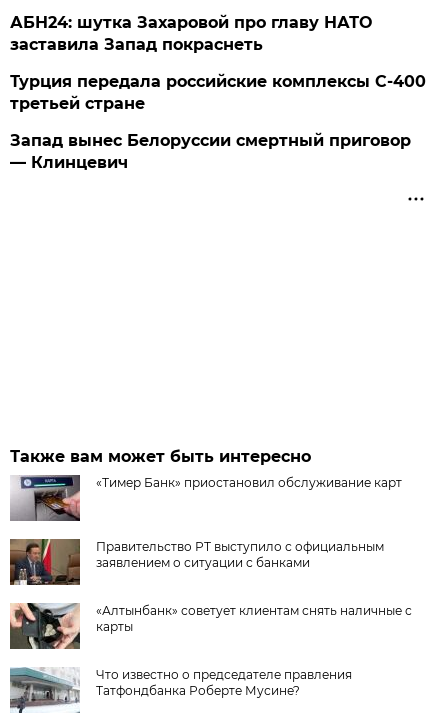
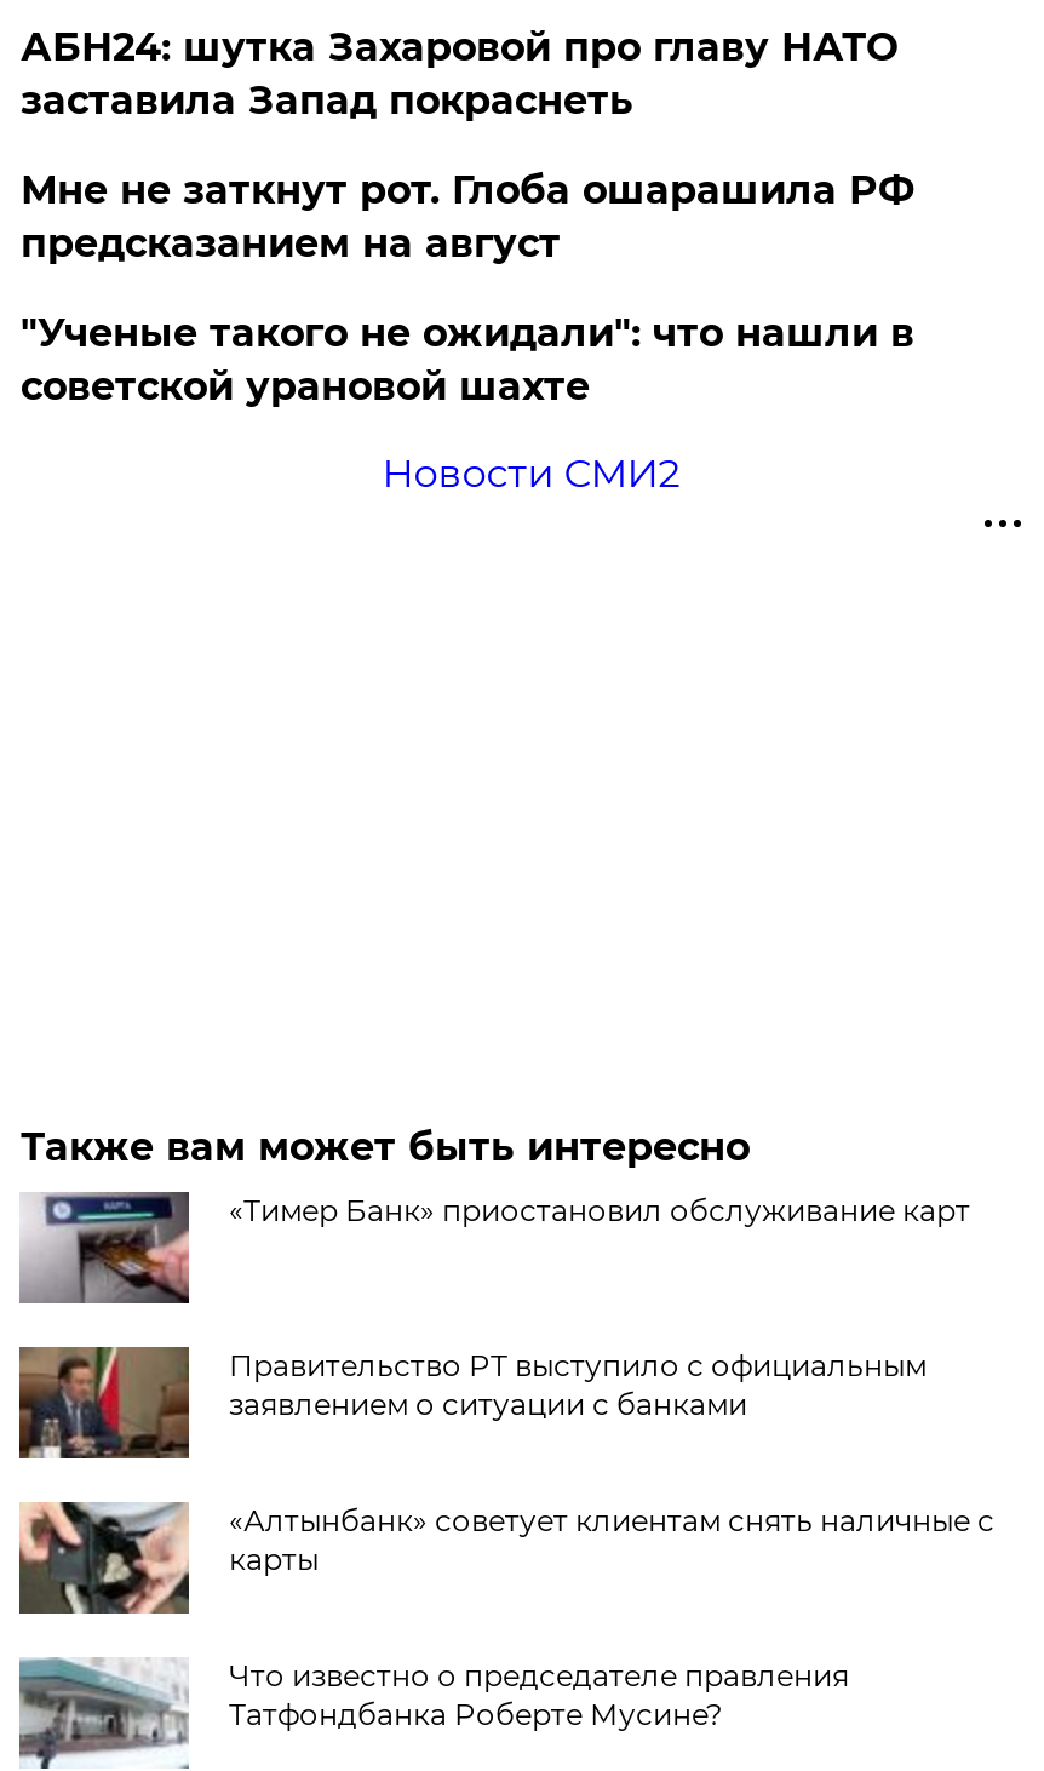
[10,72,426,172] Турция передала российские комплексы С-400 | третьей стране | Запад вынес Белоруссии смертный приговор | — Клинцевич -> [20,167,914,496] Мне не заткнут рот. Глоба ошарашила РФ | предсказанием на август | "Ученые такого не ожидали": что нашли в | советской урановой шахте | Новости СМИ2

